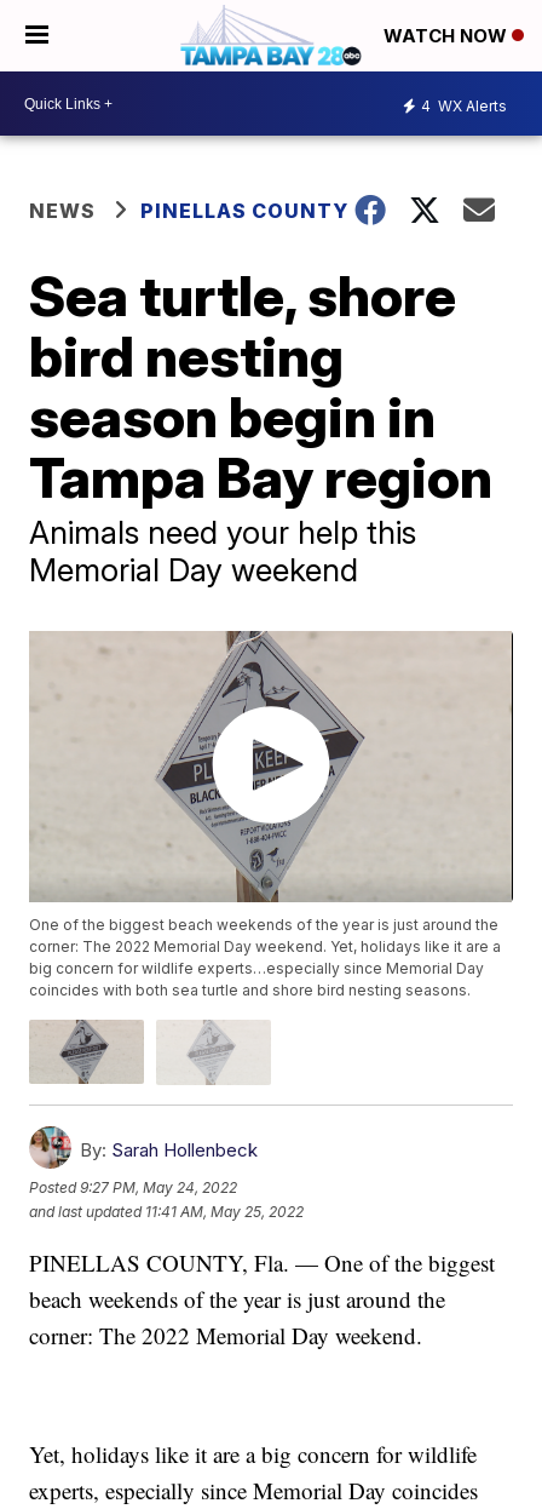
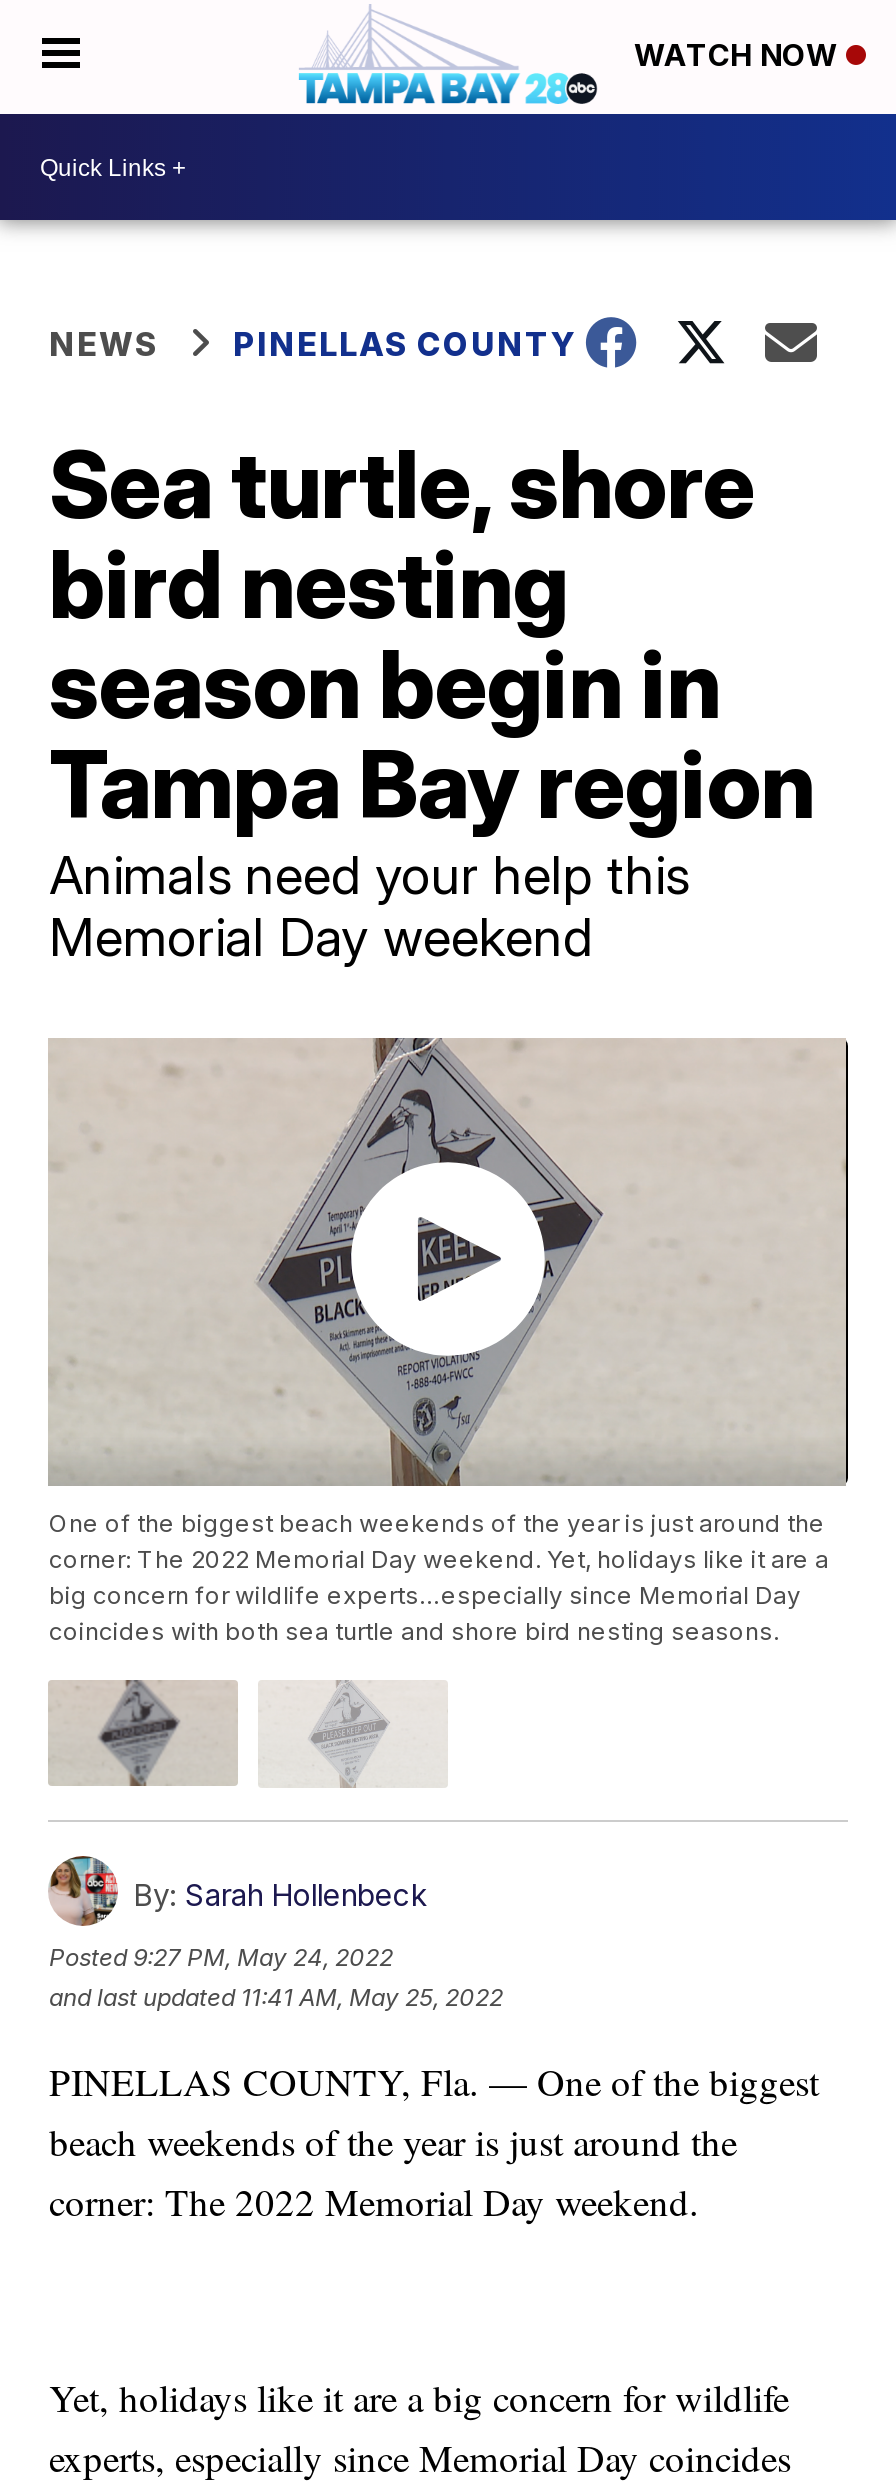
[421,96,507,114] 4 WX Alerts -> none

